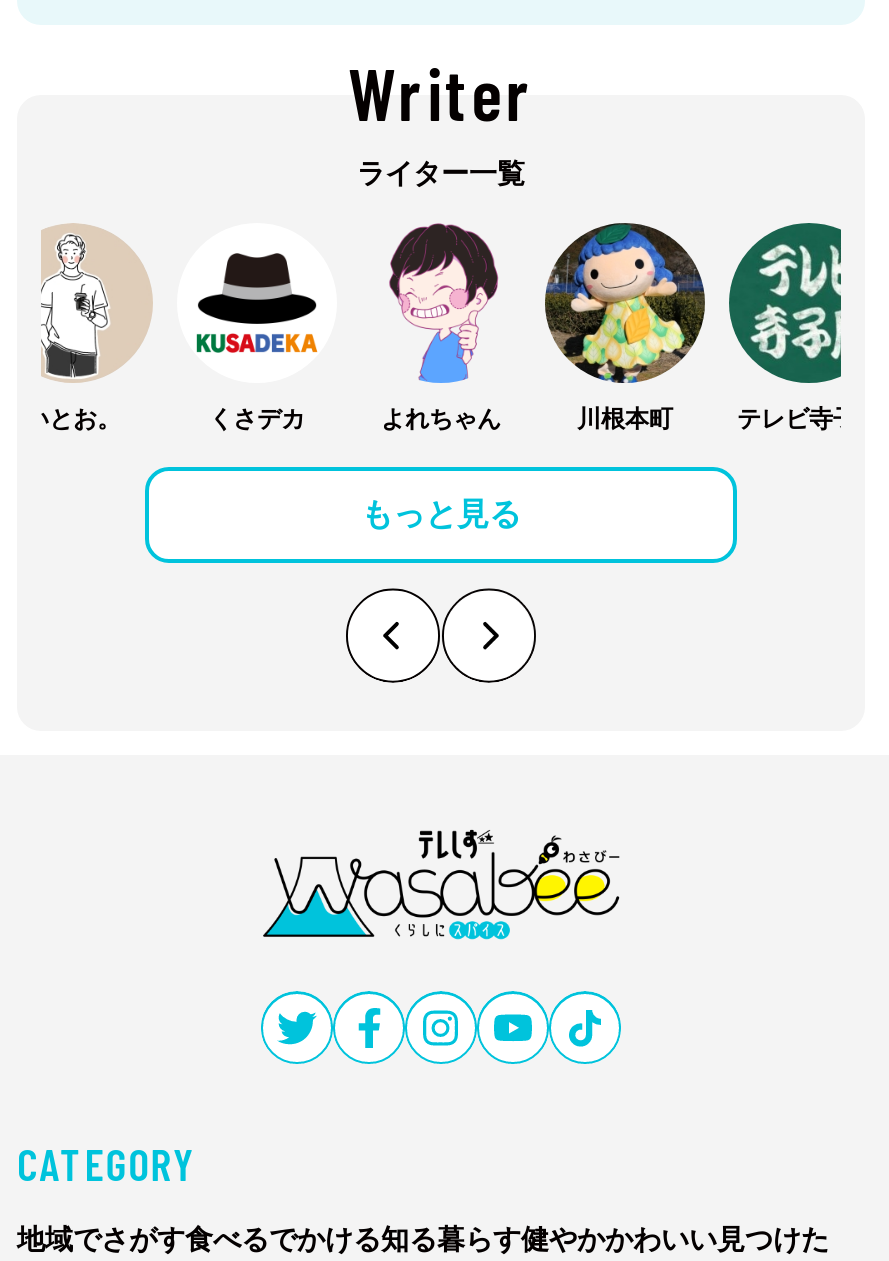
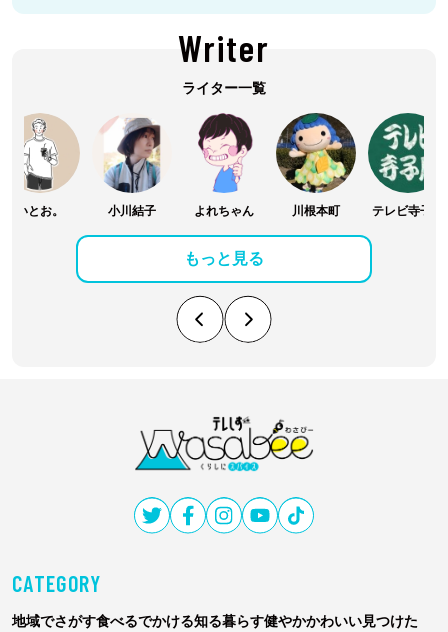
[193,231,319,433] [image] | くさデカ -> [100,116,162,218] [image] | 小川結子

